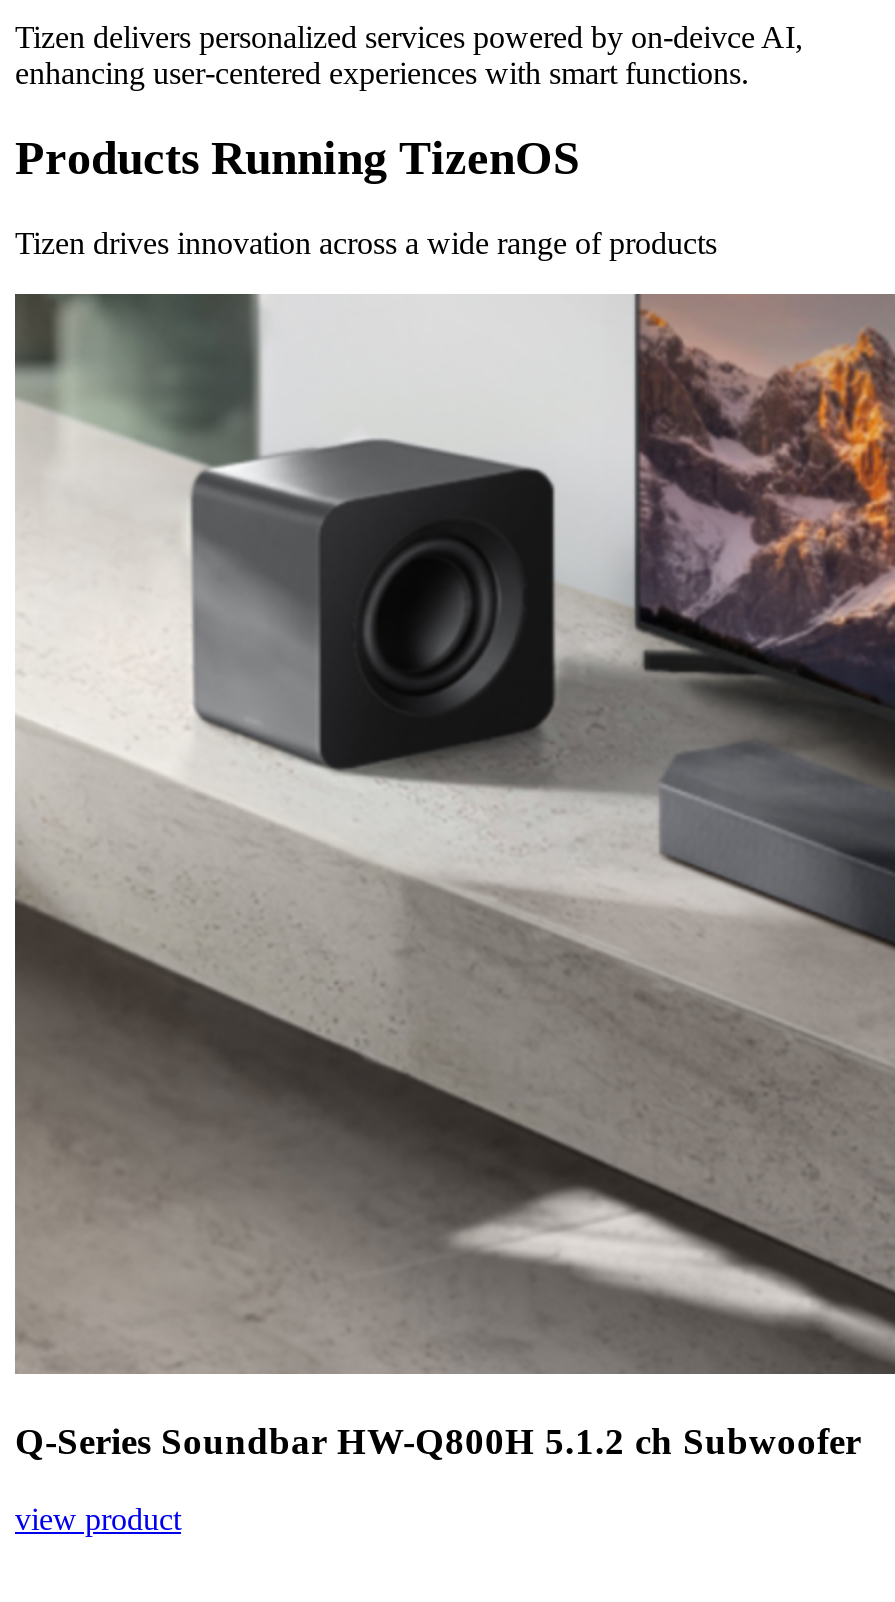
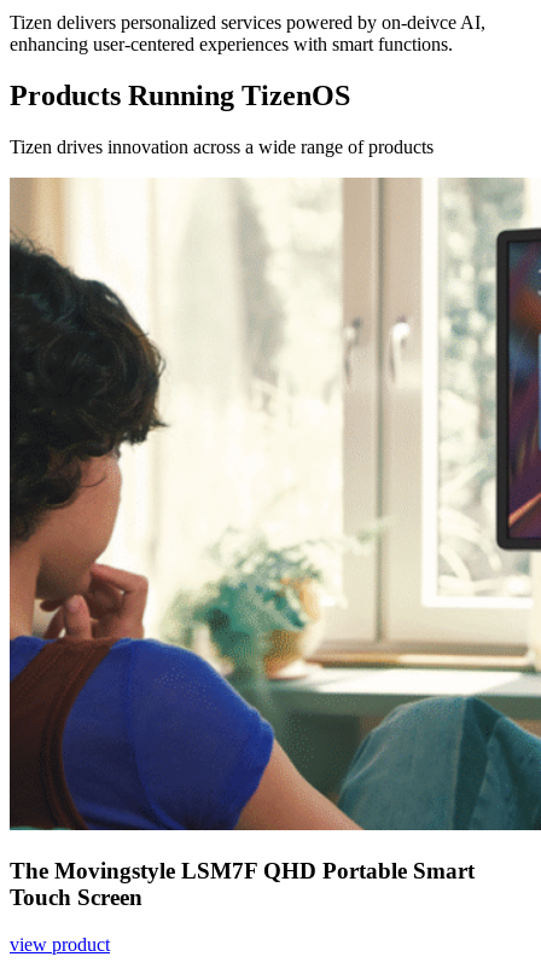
[13,292,889,1462] [image] | Q-Series Soundbar HW-Q800H 5.1.2 ch Subwoofer -> [8,176,537,910] [image] | The Movingstyle LSM7F QHD Portable Smart | Touch Screen

